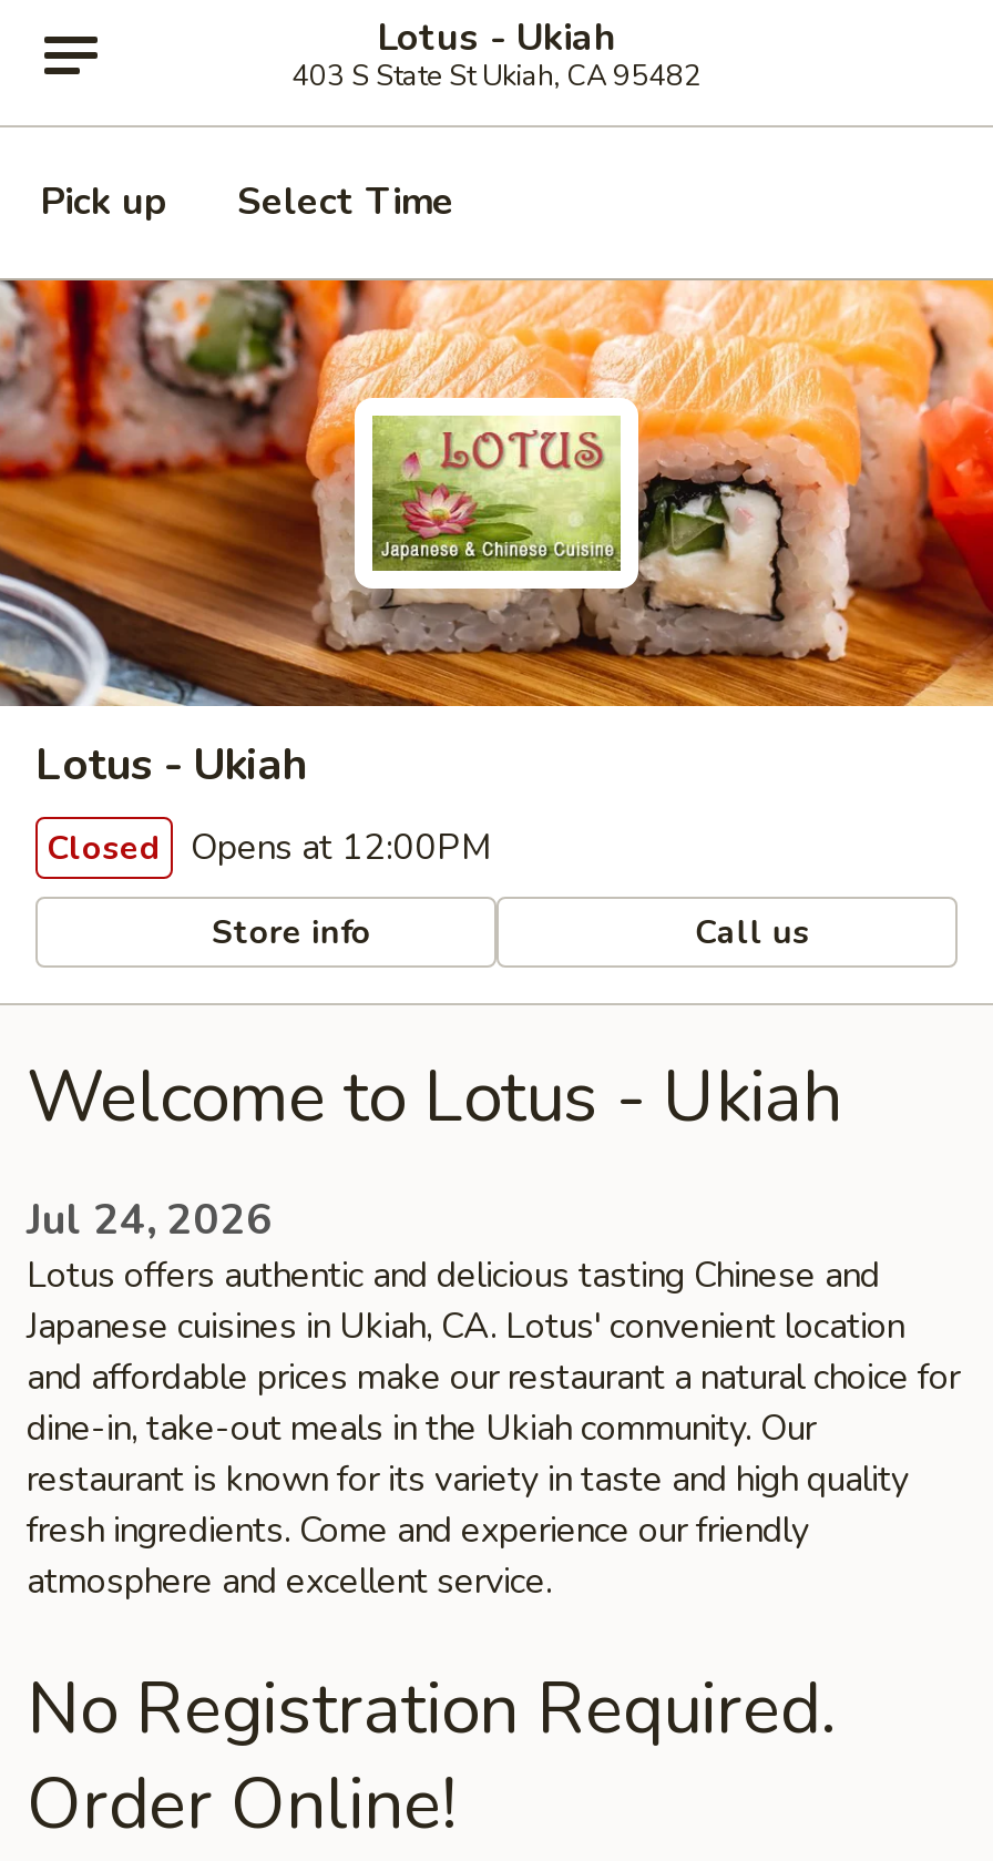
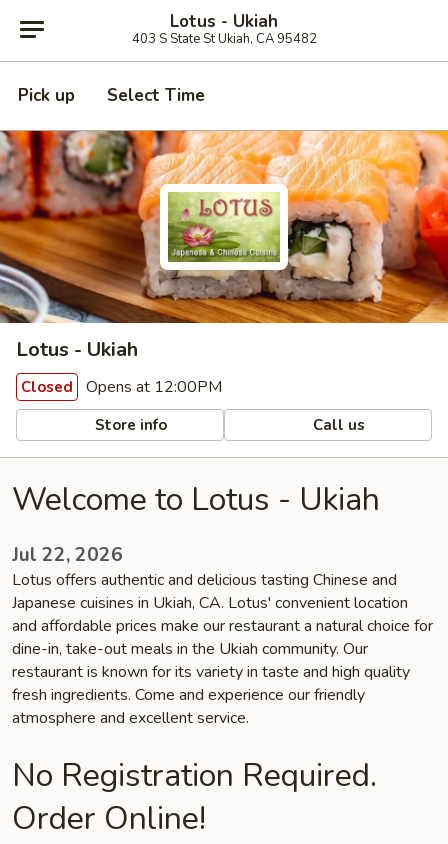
[27,1192,273,1249] Jul 24, 2026 -> [12,542,123,568] Jul 22, 2026

